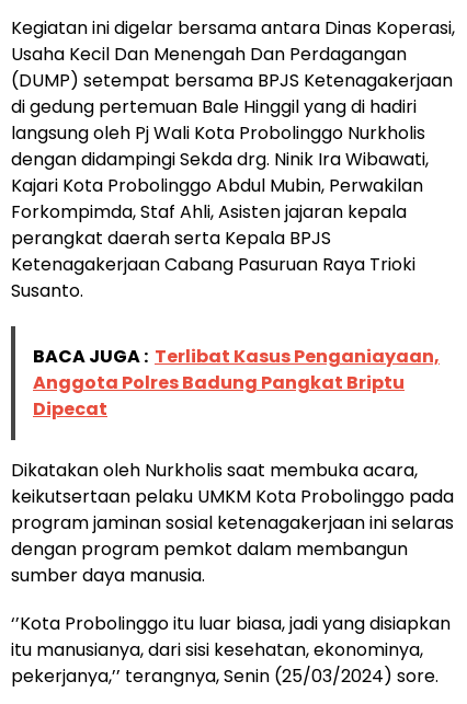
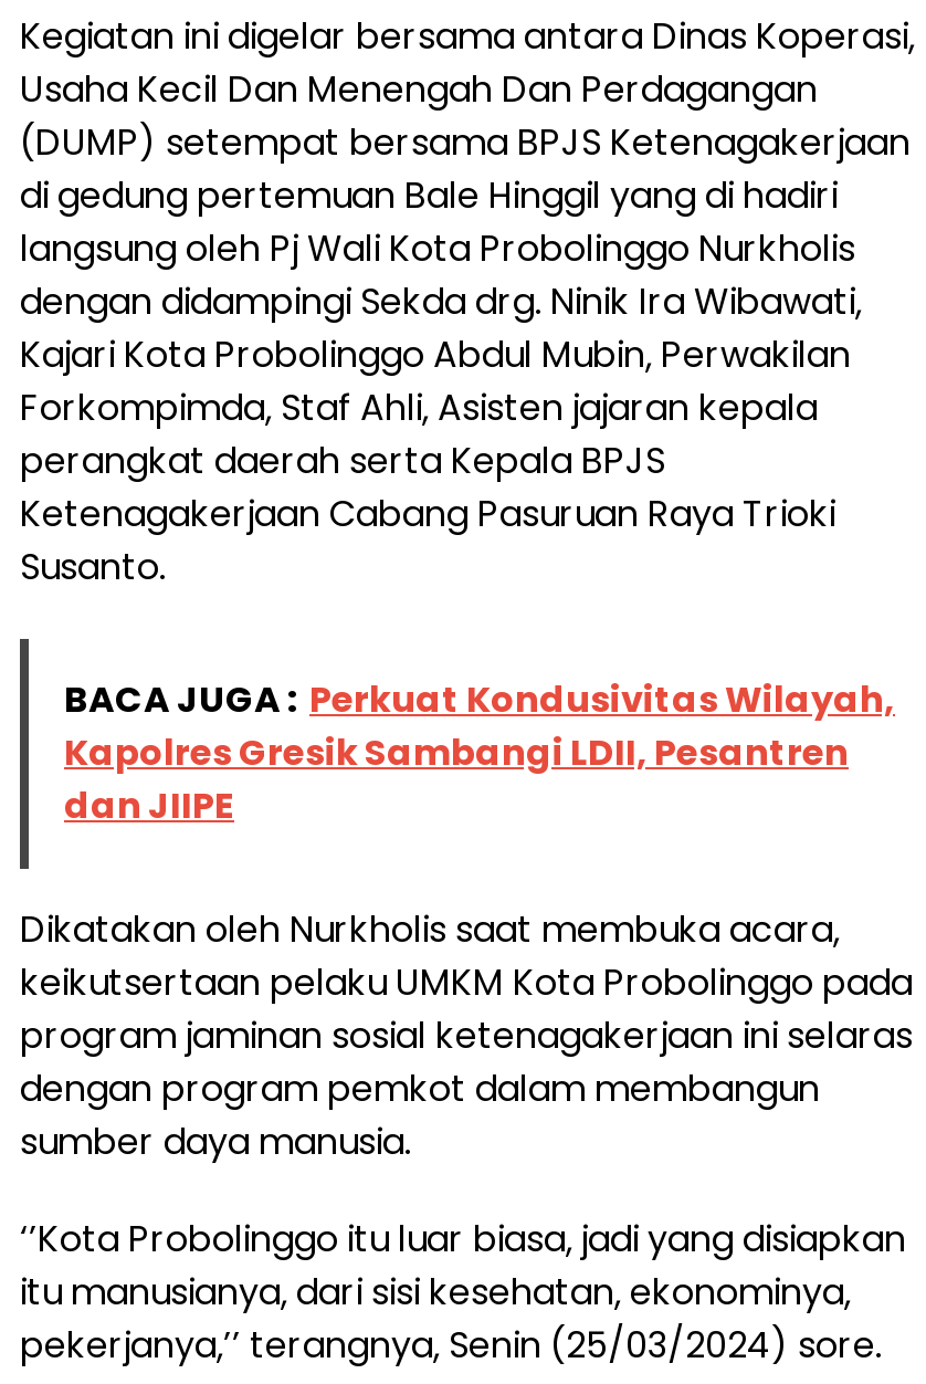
[33,344,440,422] BACA JUGA : Terlibat Kasus Penganiayaan, | Anggota Polres Badung Pangkat Briptu | Dipecat -> [64,674,895,831] BACA JUGA : Perkuat Kondusivitas Wilayah, | Kapolres Gresik Sambangi LDII, Pesantren | dan JIIPE

